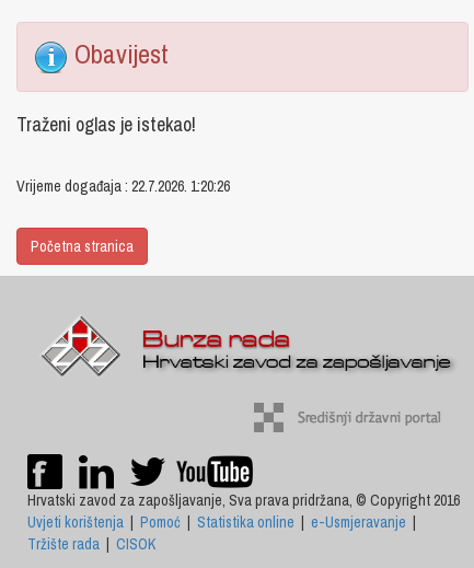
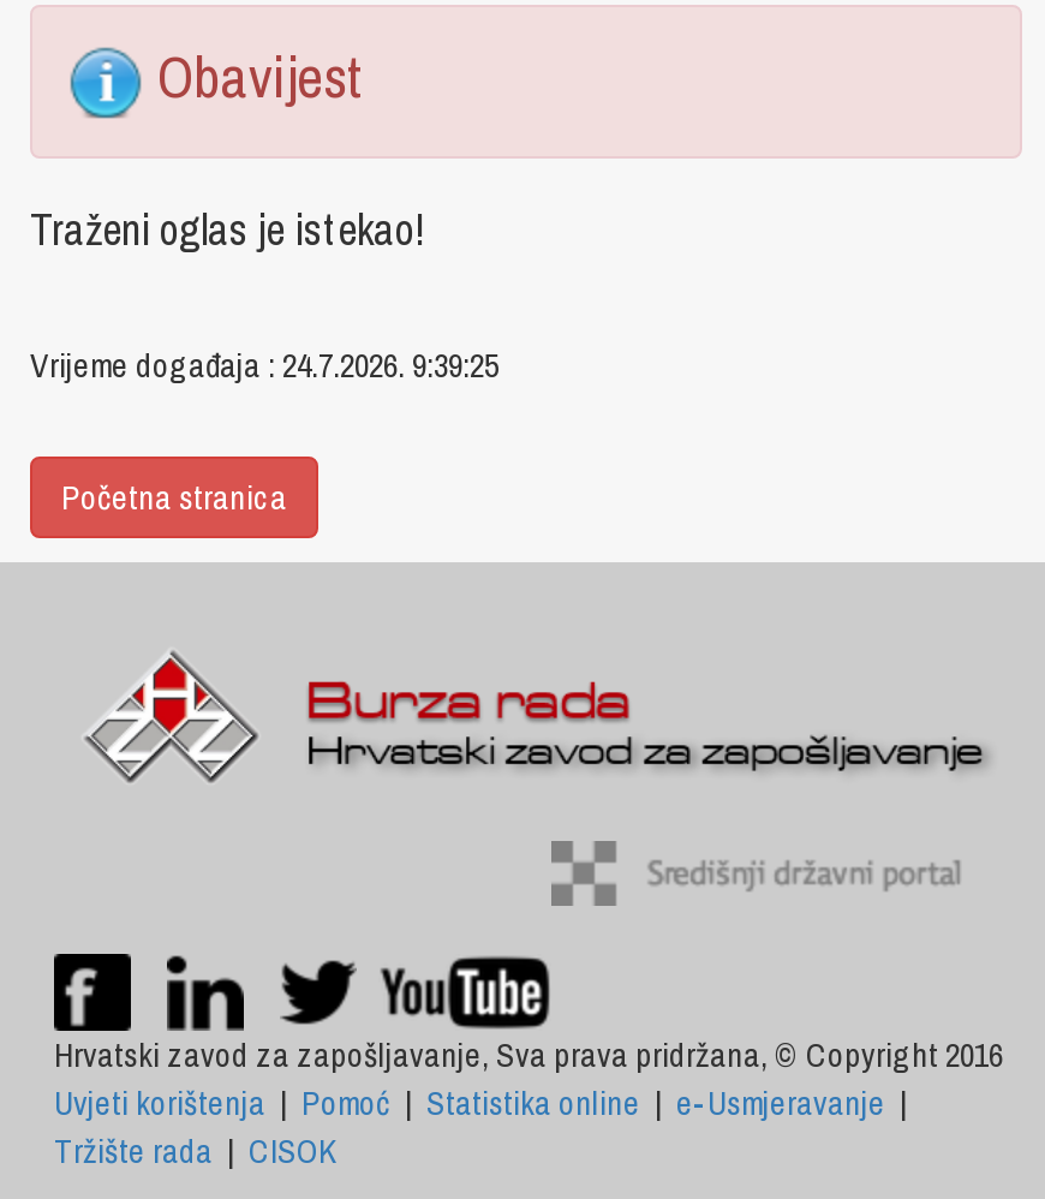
[16,176,230,196] Vrijeme događaja : 22.7.2026. 1:20:26 -> [30,344,498,387] Vrijeme događaja : 24.7.2026. 9:39:25

